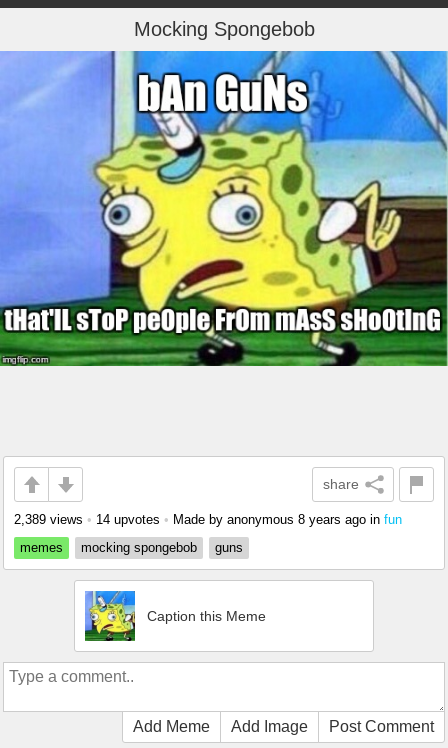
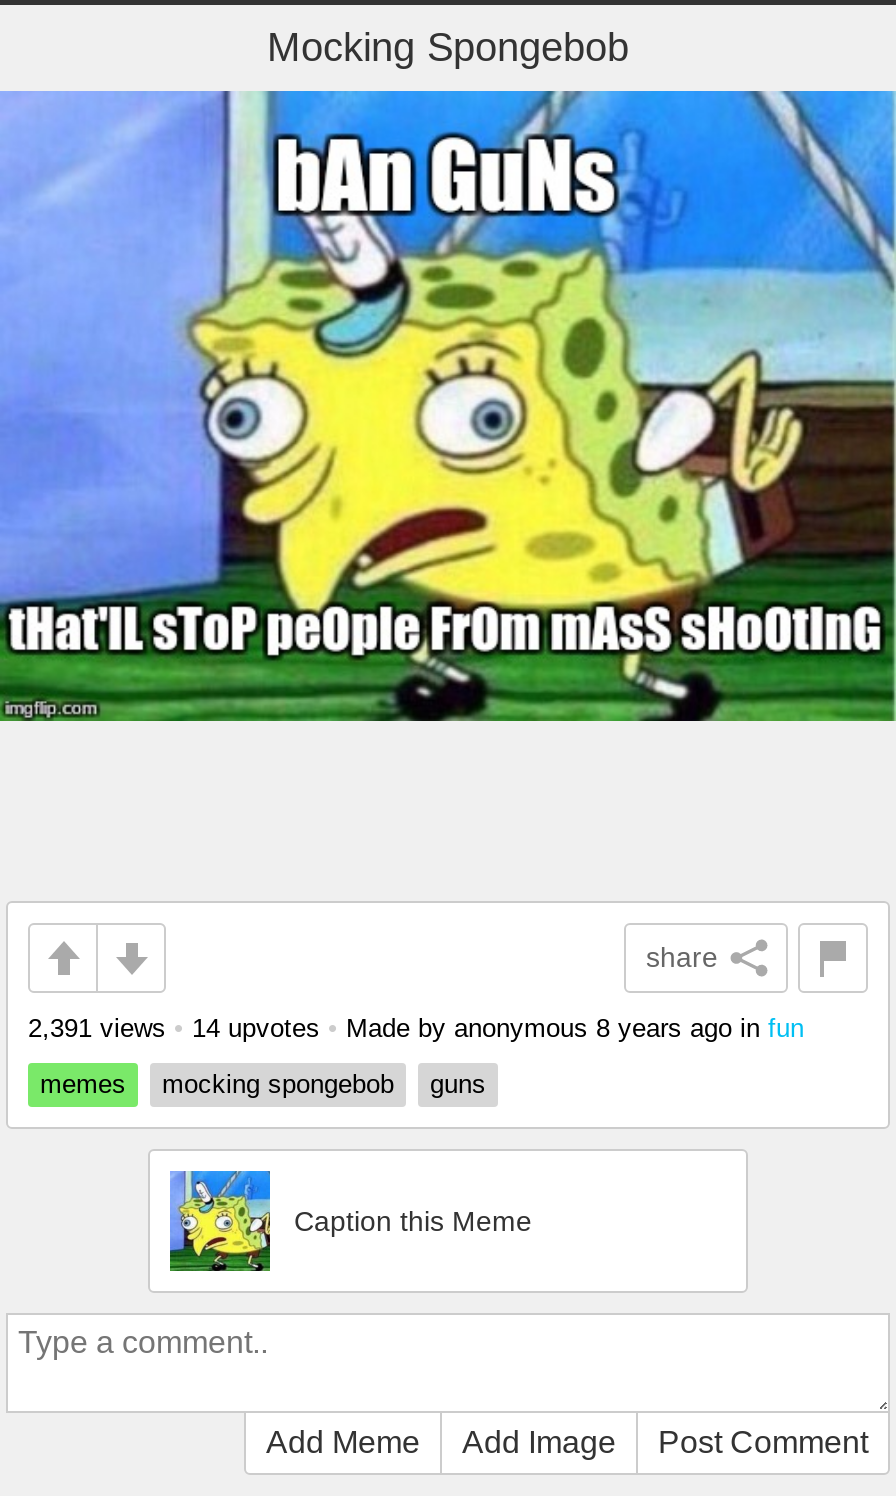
[14,512,402,527] 2,389 views • 14 upvotes • Made by anonymous 8 years ago in fun -> [28,1013,804,1043] 2,391 views • 14 upvotes • Made by anonymous 8 years ago in fun

